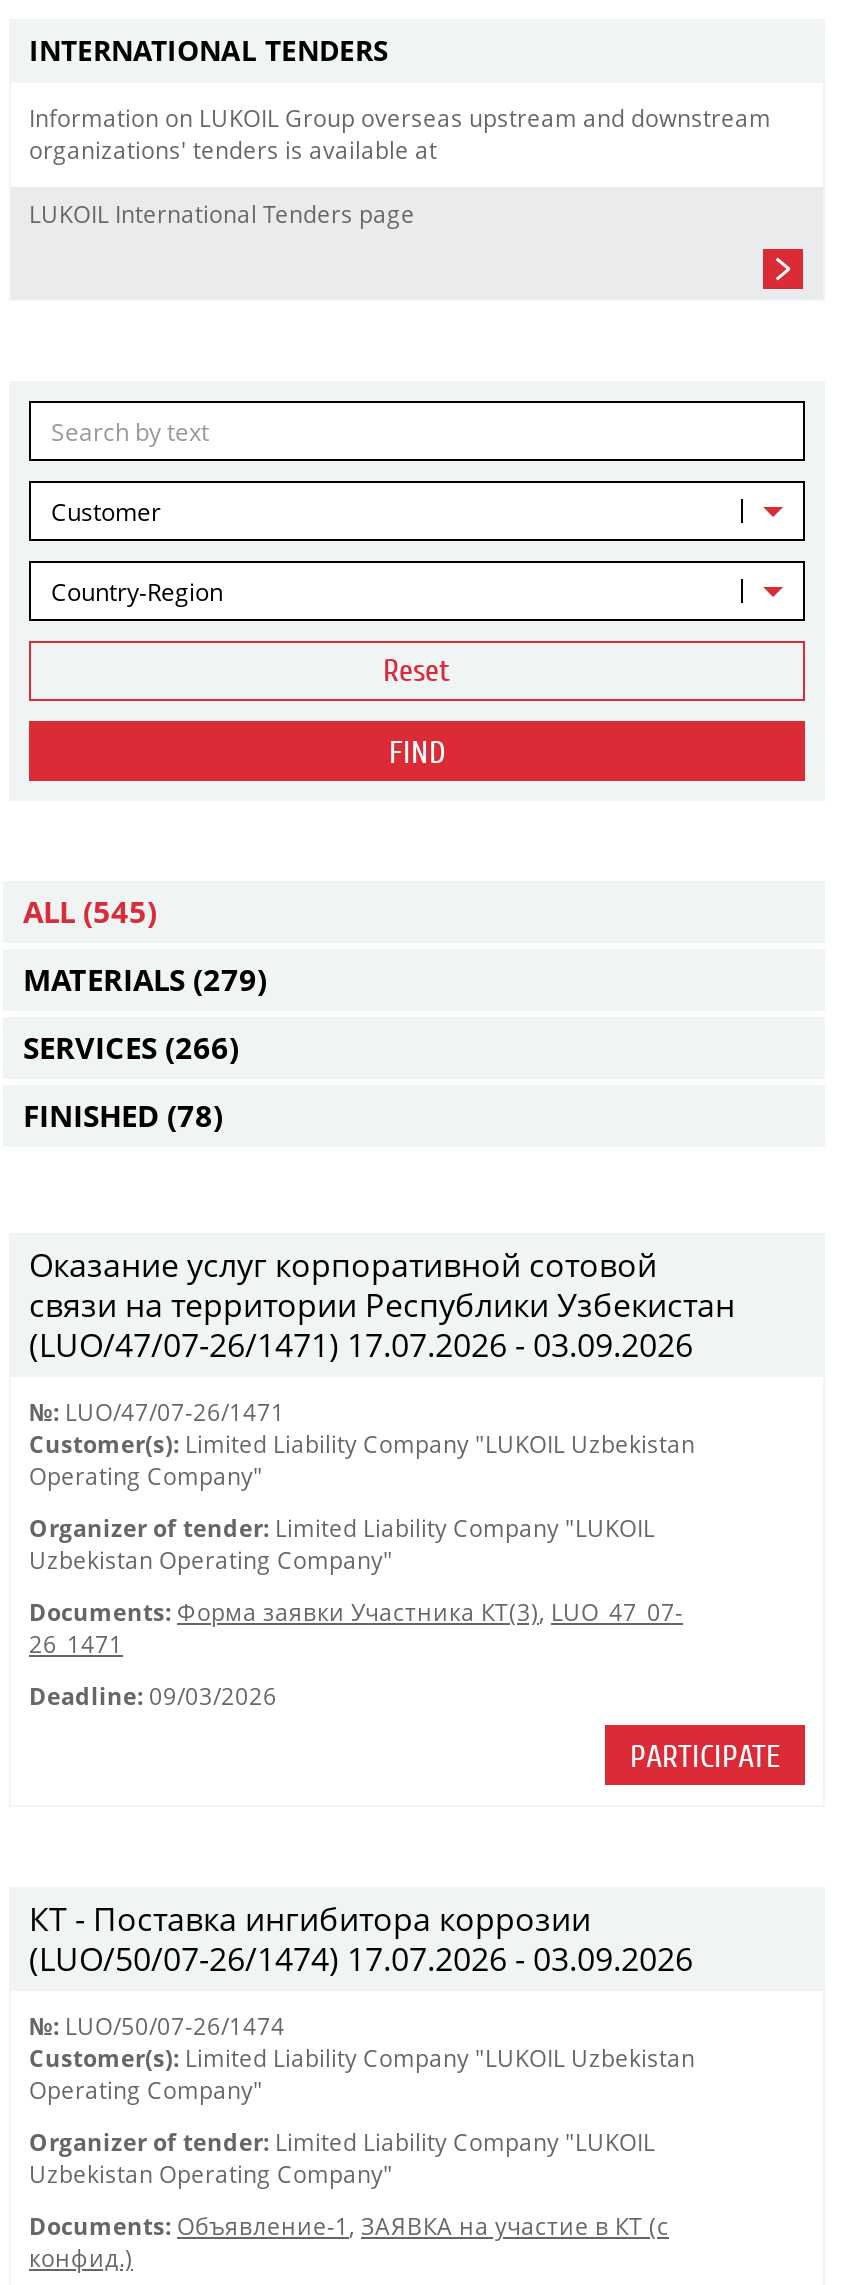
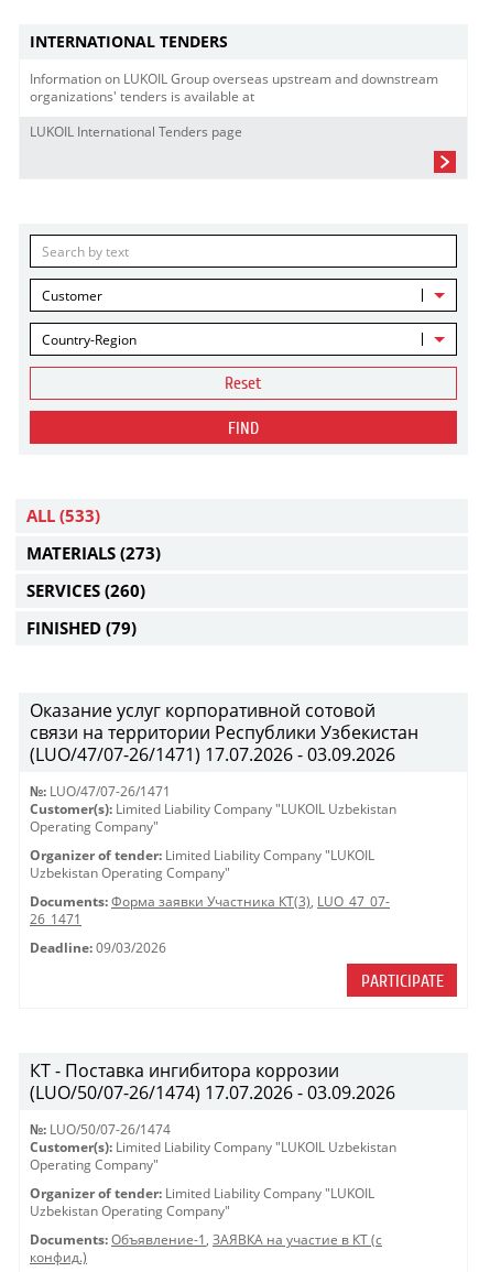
[23,891,157,931] ALL (545) -> [26,504,100,526] ALL (533)
[23,959,267,999] MATERIALS (279) -> [26,542,161,564] MATERIALS (273)
[23,1027,239,1067] SERVICES (266) -> [26,579,145,601] SERVICES (260)
[23,1095,223,1135] FINISHED (78) -> [26,617,137,639] FINISHED (79)

